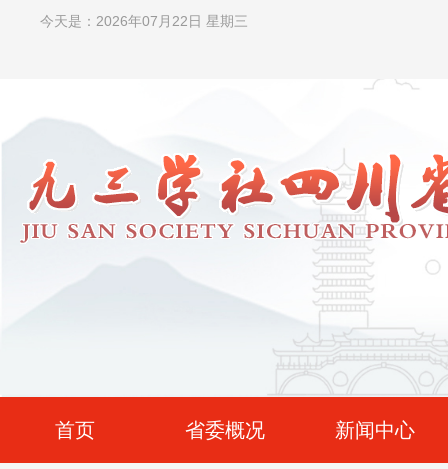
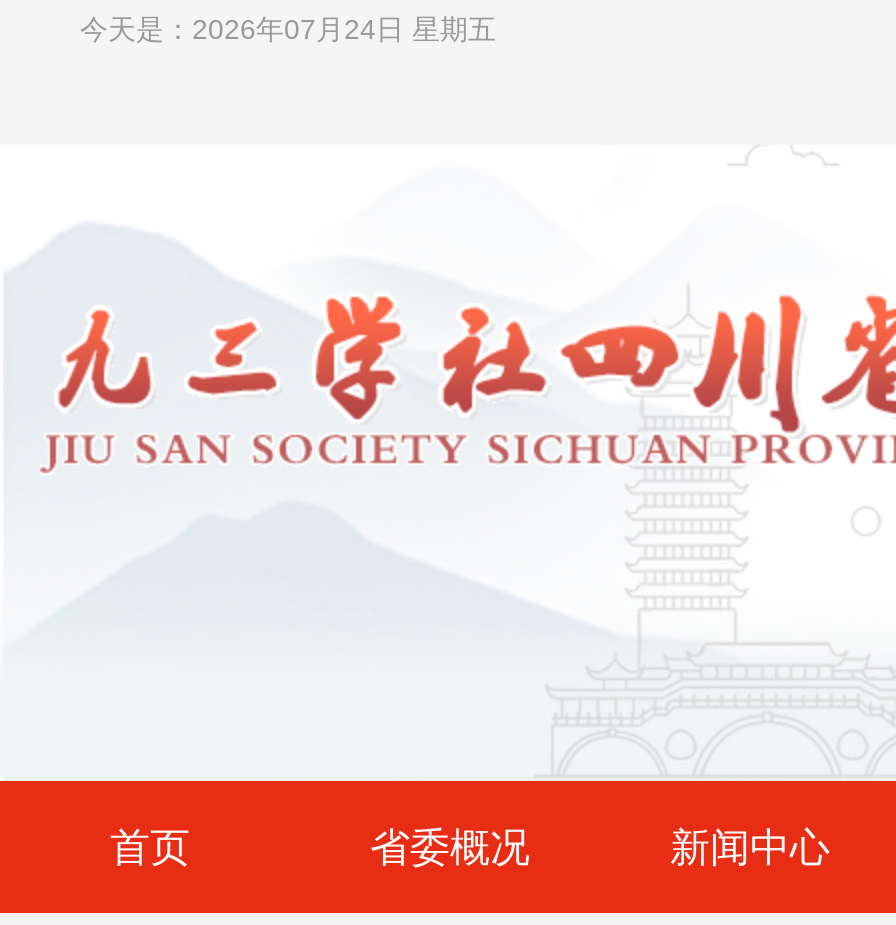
[40,13,248,29] 今天是：2026年07月22日 星期三 -> [80,13,496,45] 今天是：2026年07月24日 星期五

